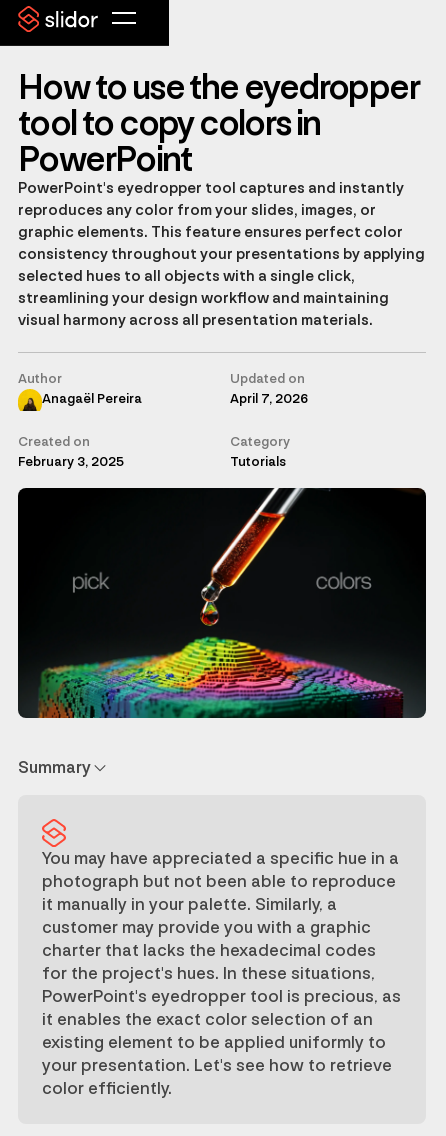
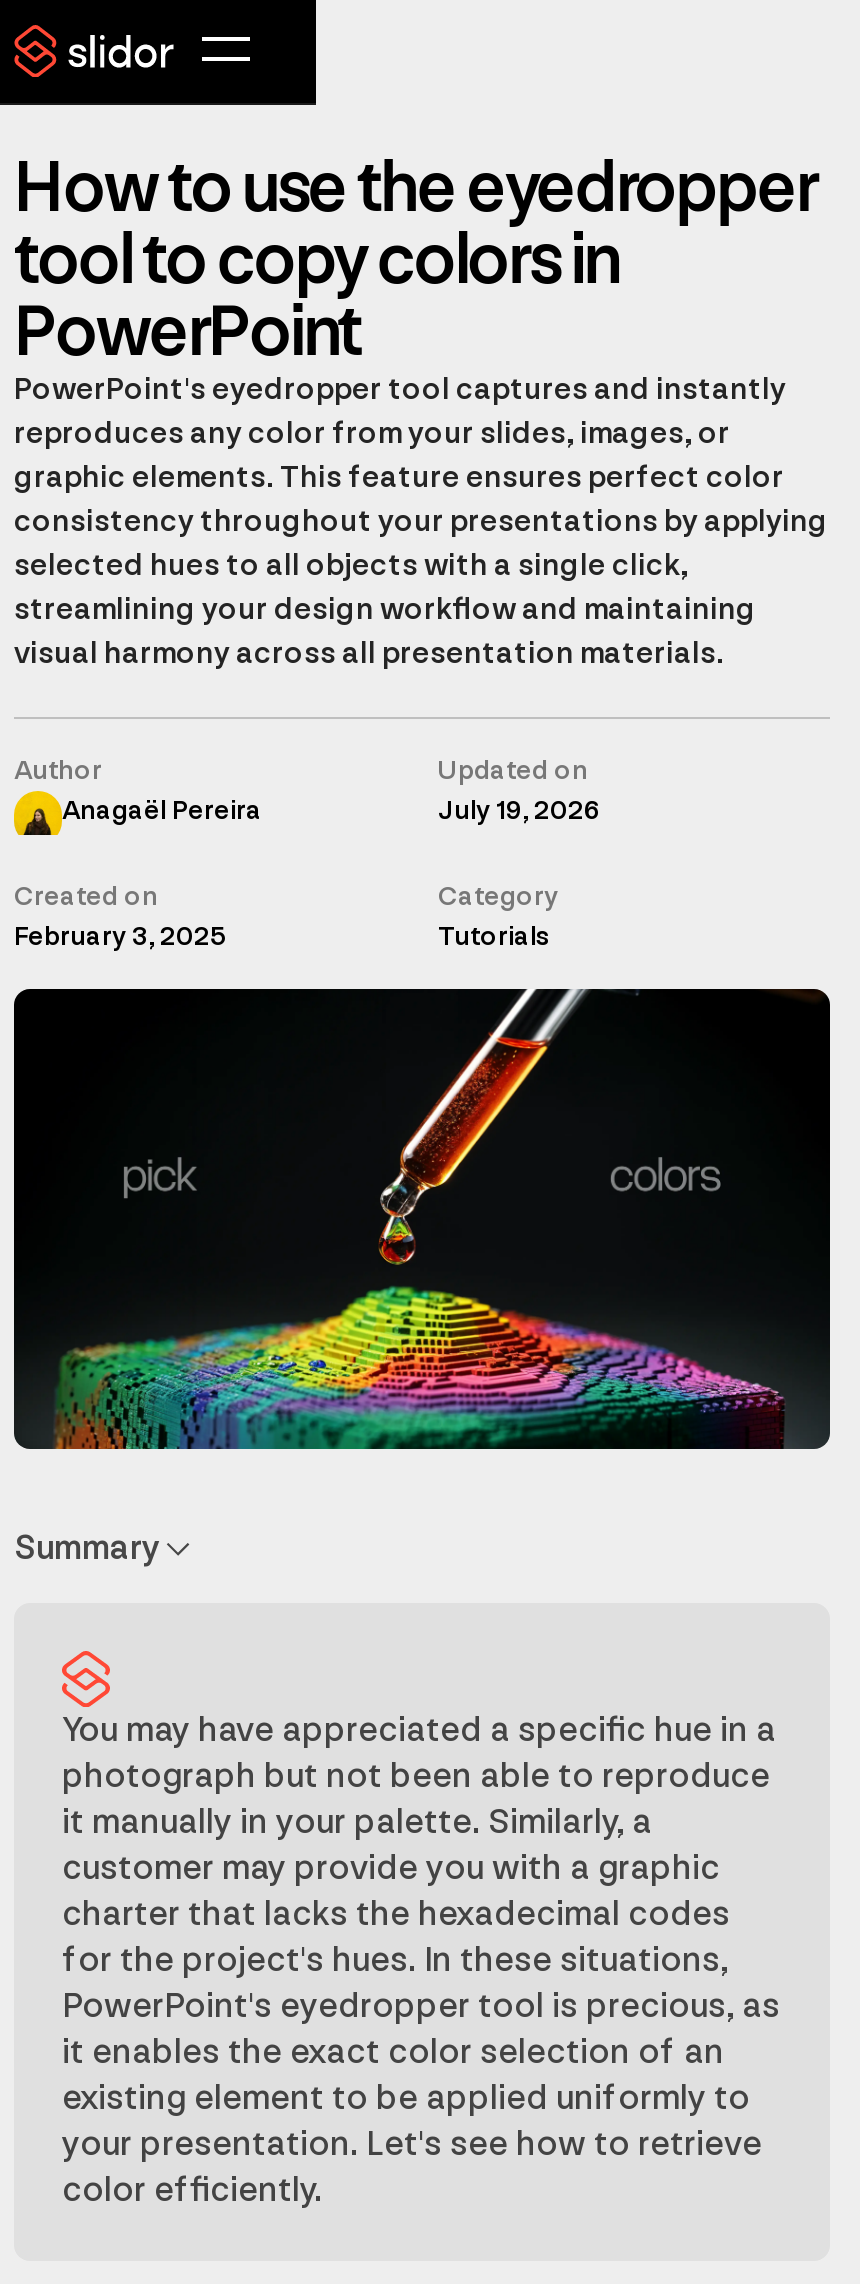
[230,390,308,407] April 7, 2026 -> [438,793,600,827] July 19, 2026

